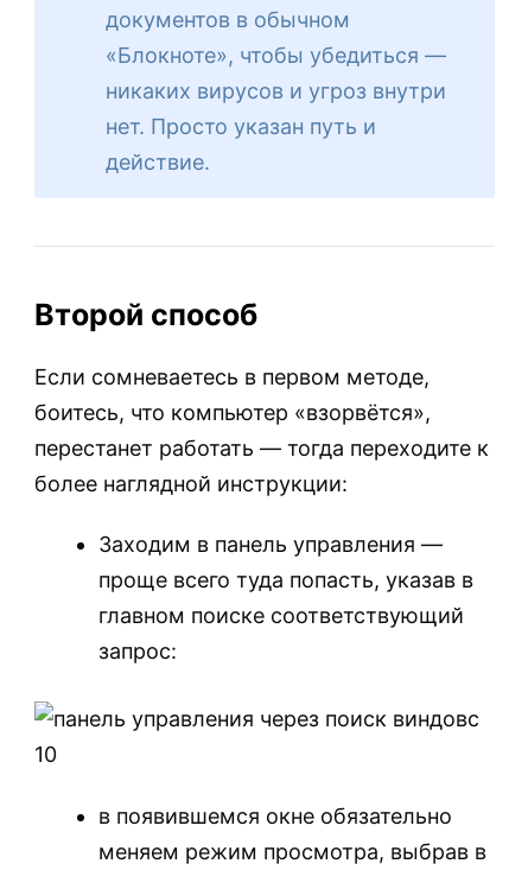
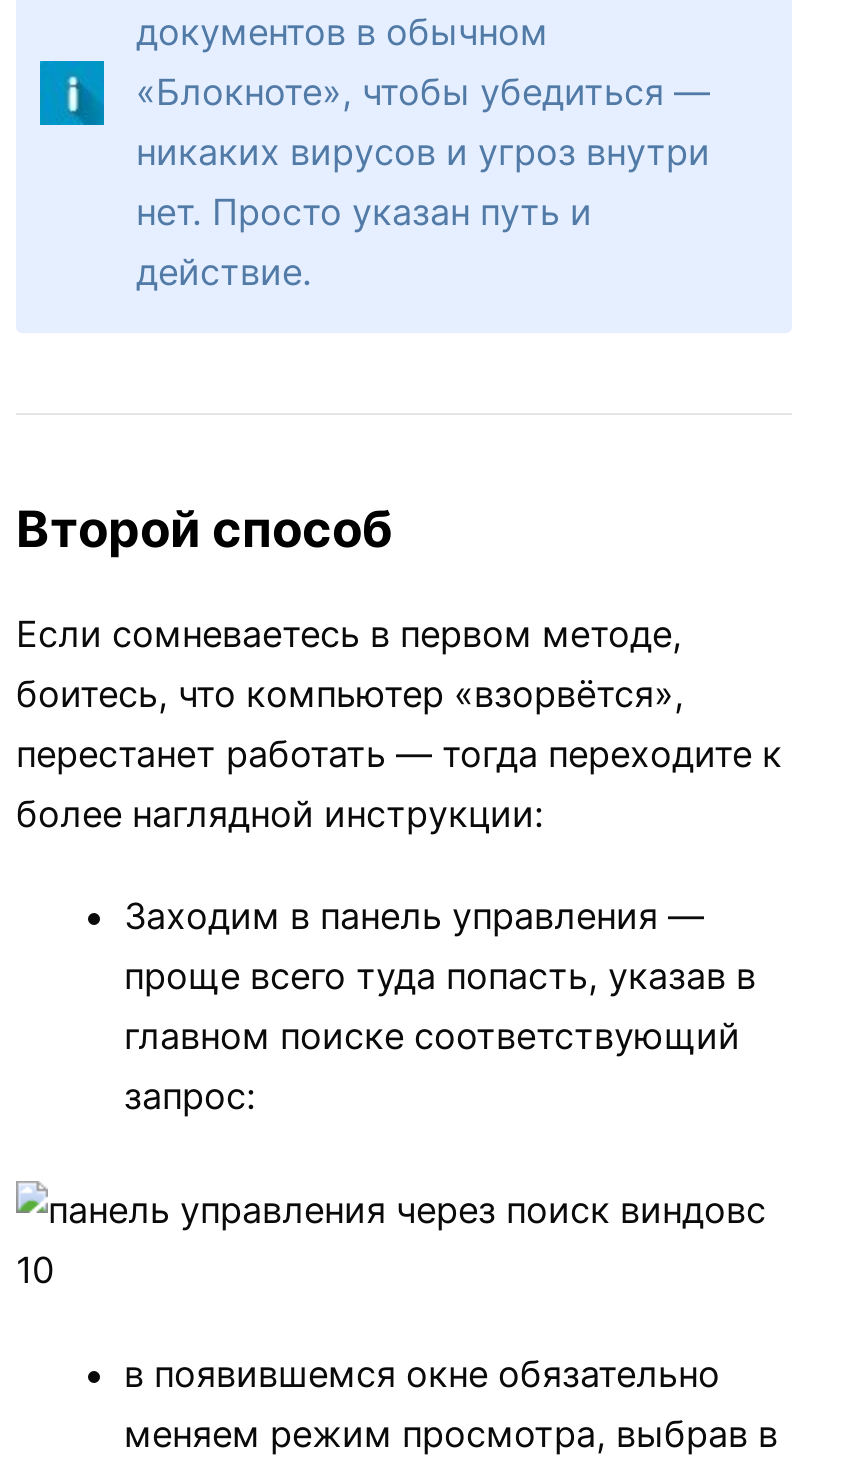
none -> [38,59,106,127] [image]

